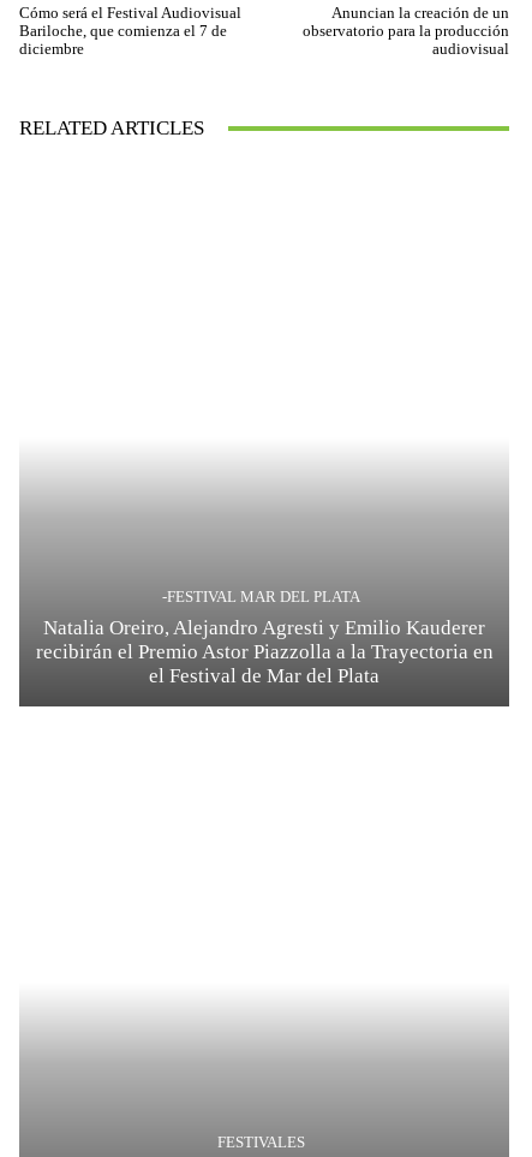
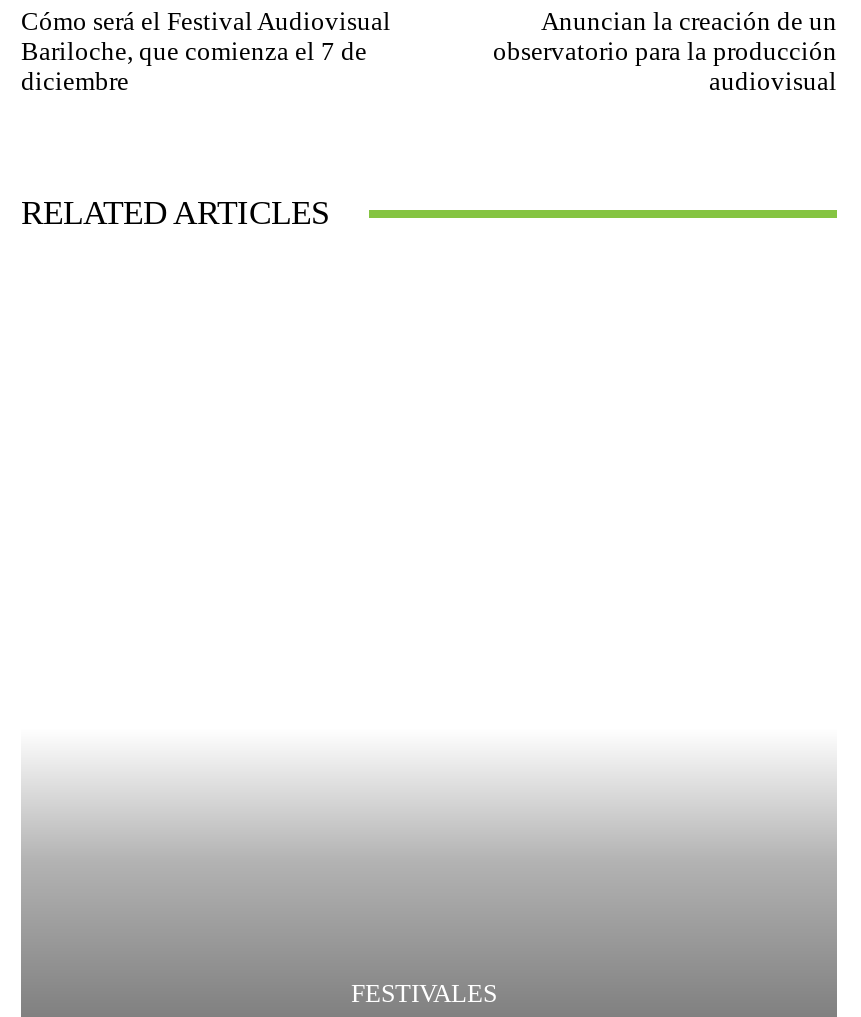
[35,588,493,687] -FESTIVAL MAR DEL PLATA | Natalia Oreiro, Alejandro Agresti y Emilio Kauderer | recibirán el Premio Astor Piazzolla a la Trayectoria en | el Festival de Mar del Plata -> none

